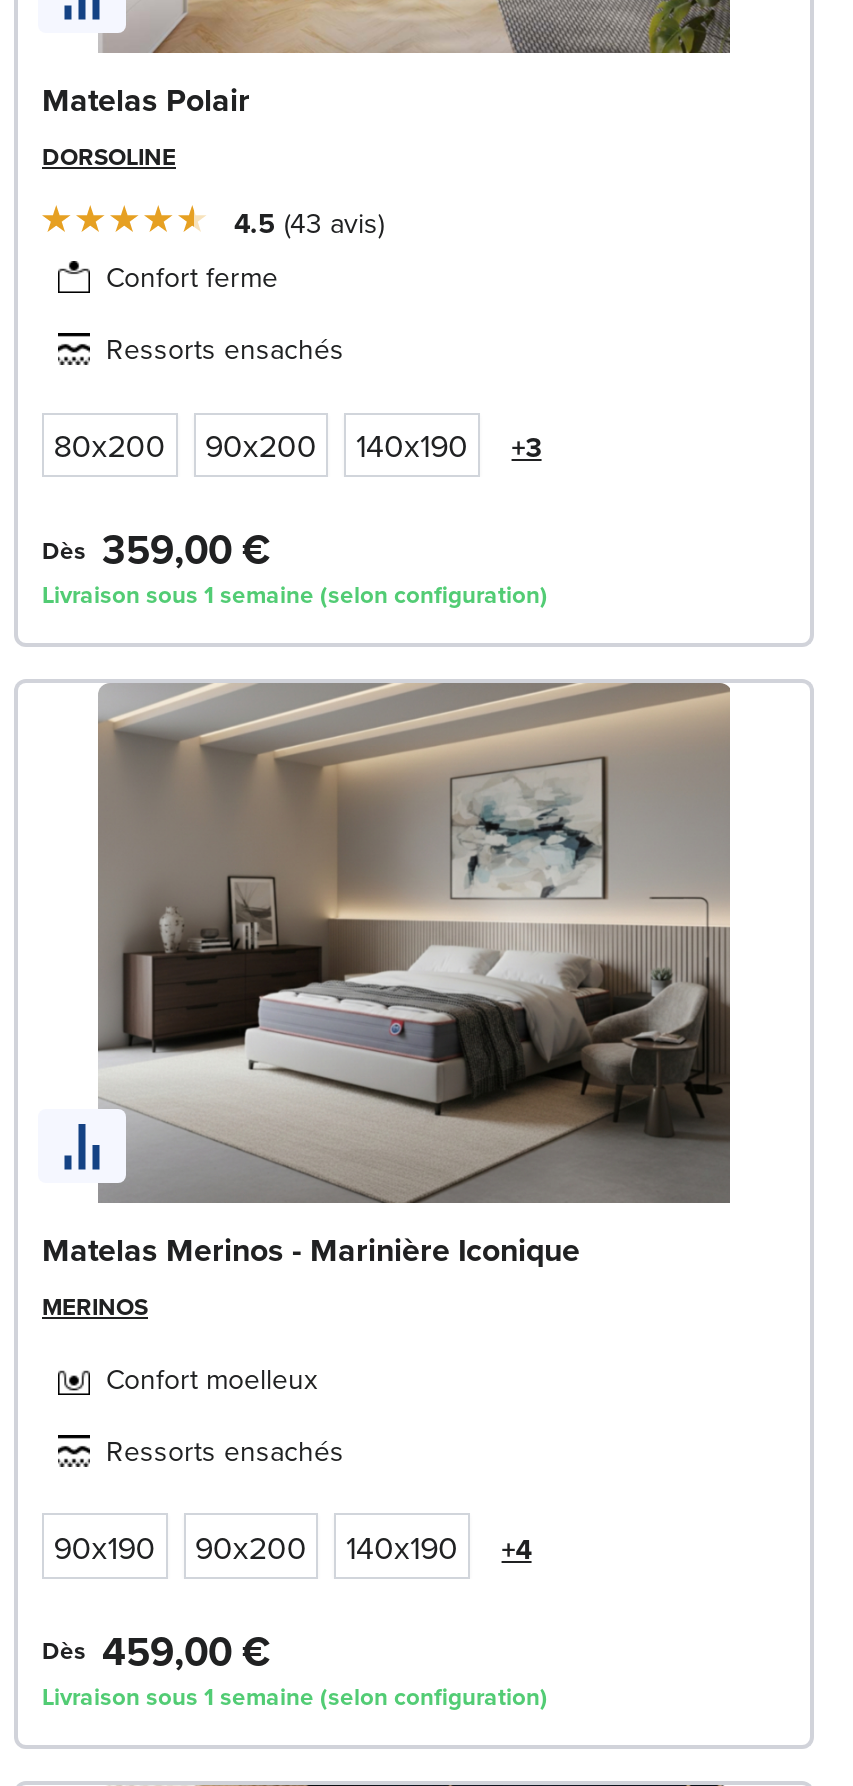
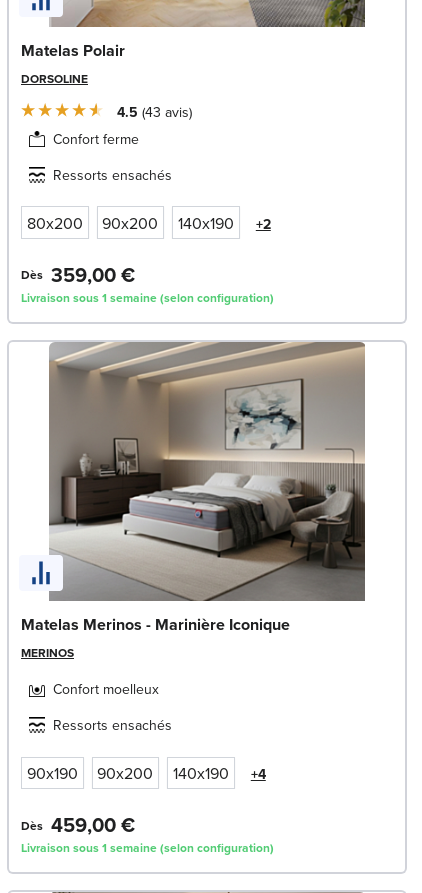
[54,423,542,467] 80x200 90x200 140x190 +3 -> [27,211,271,233] 80x200 90x200 140x190 +2

